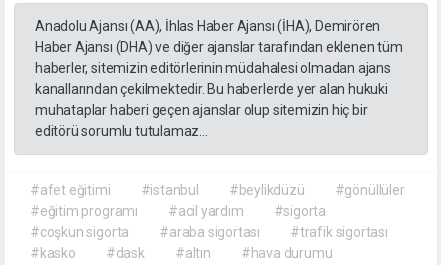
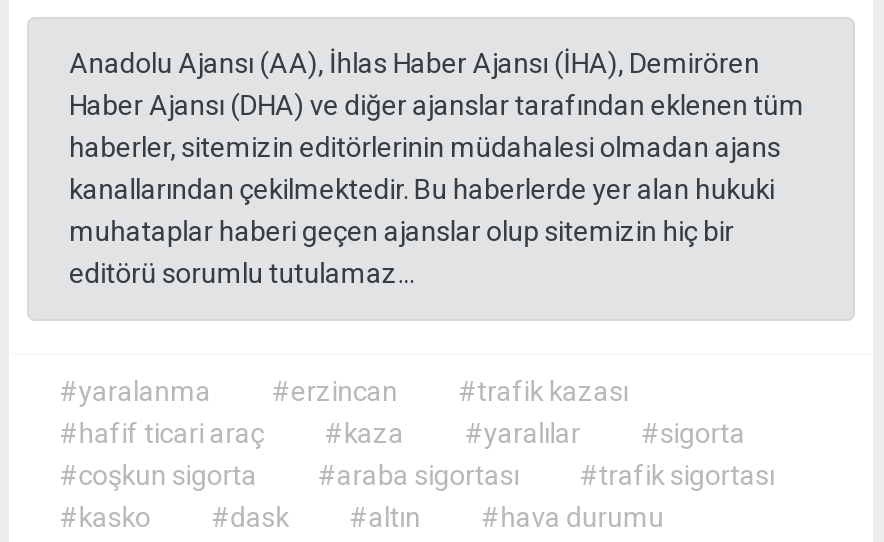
[30,182,405,219] #afet eğitimi | #istanbul | #beylikdüzü | #gönüllüler | #eğitim programı | #acil yardım -> [59,375,628,449] #yaralanma | #erzincan | #trafik kazası | #hafif ticari araç | #kaza | #yaralılar

